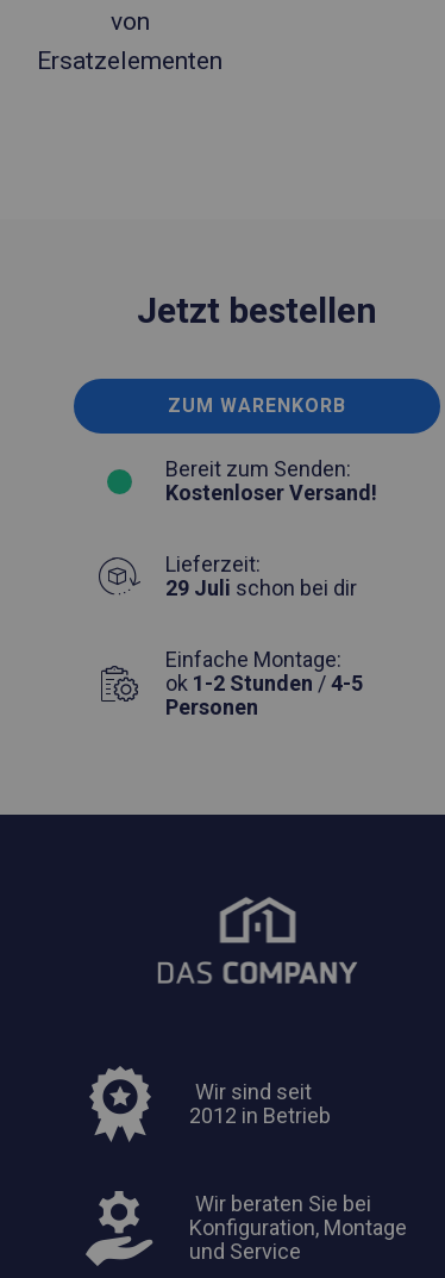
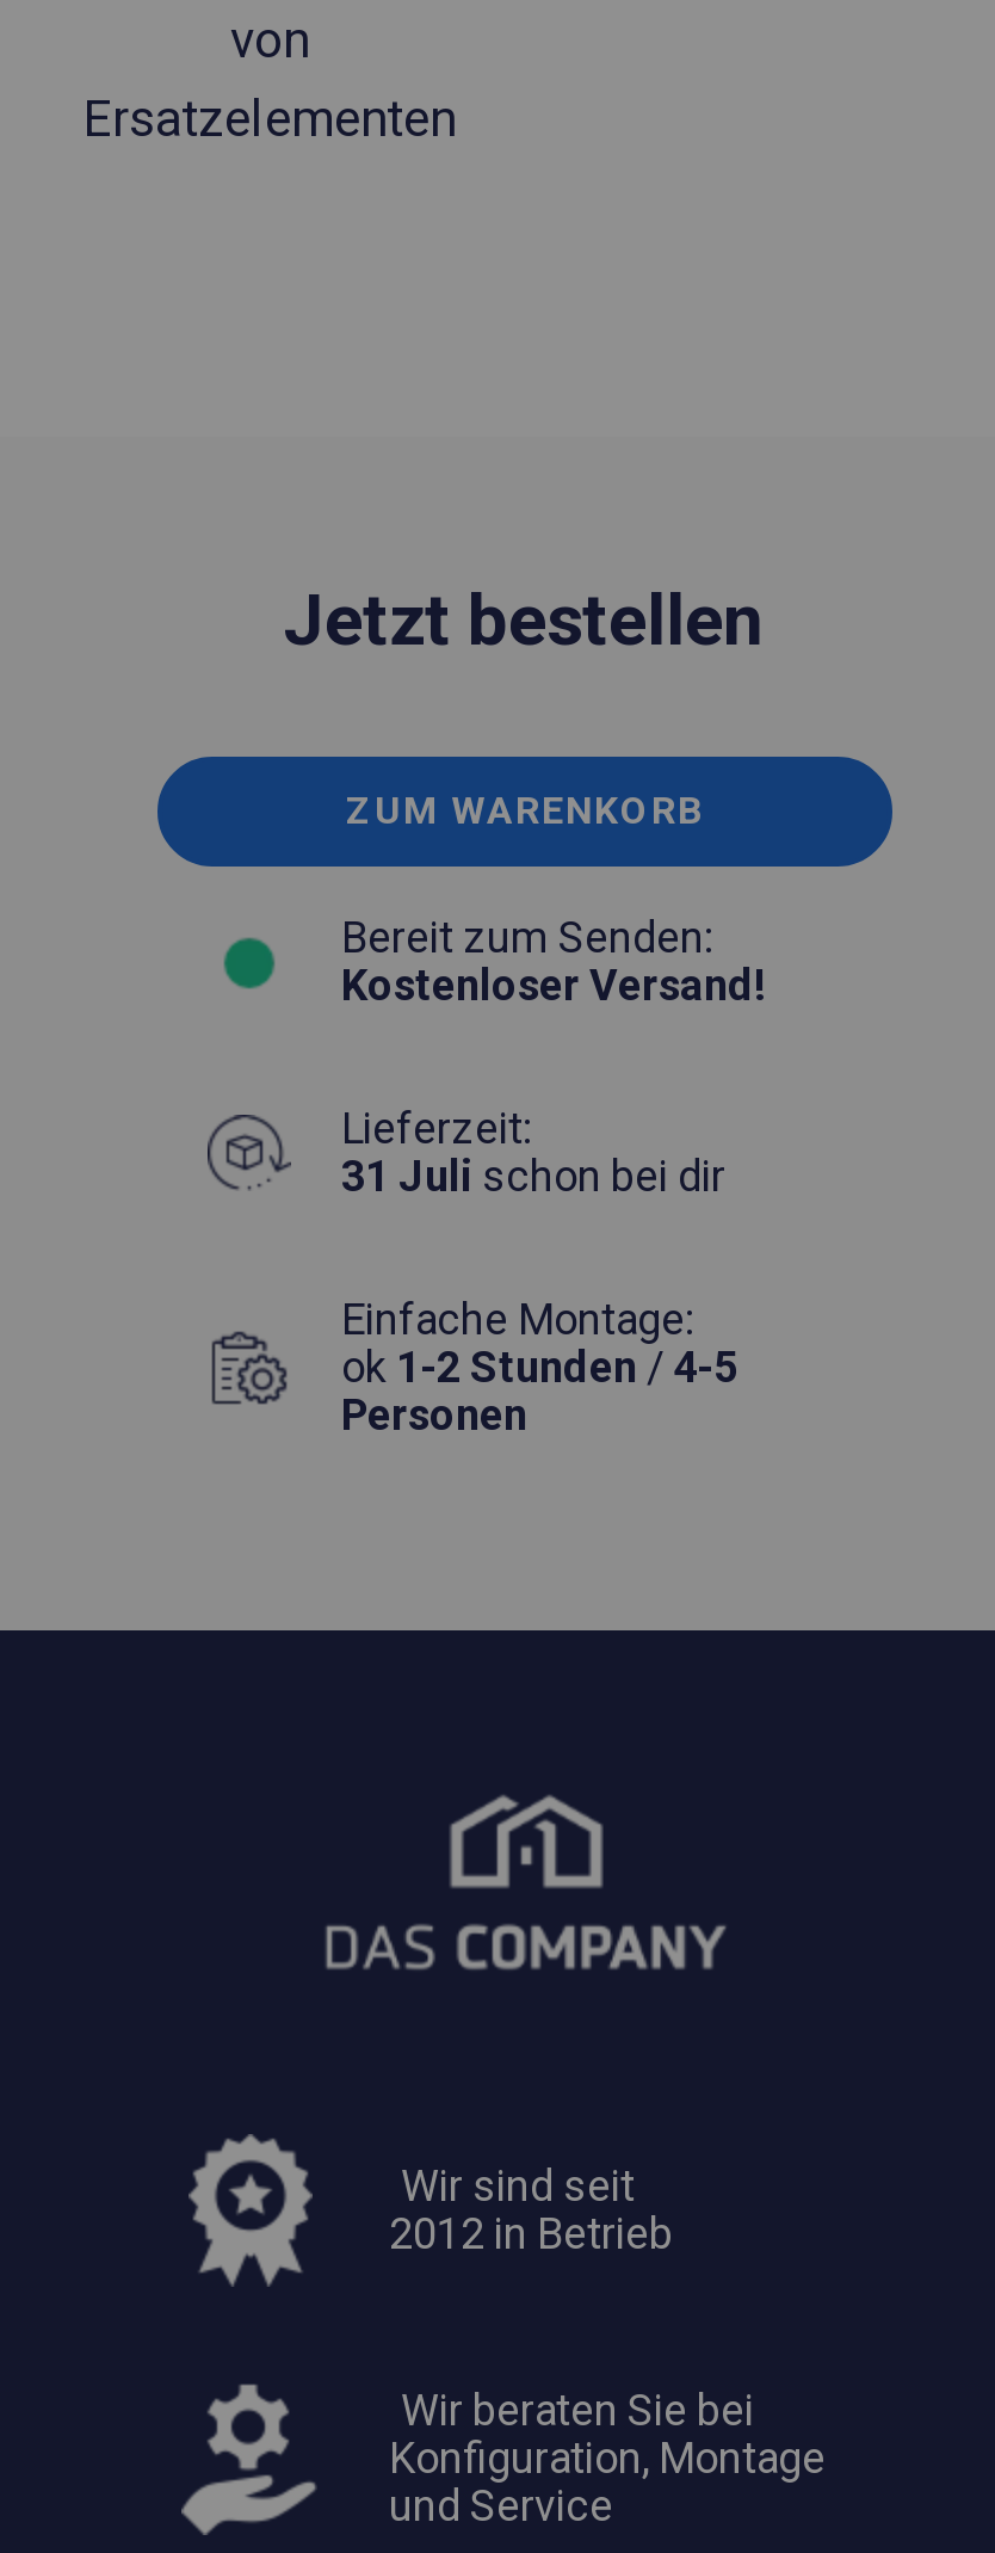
[165,575,357,600] 29 Juli schon bei dir -> [341,1150,725,1200] 31 Juli schon bei dir

